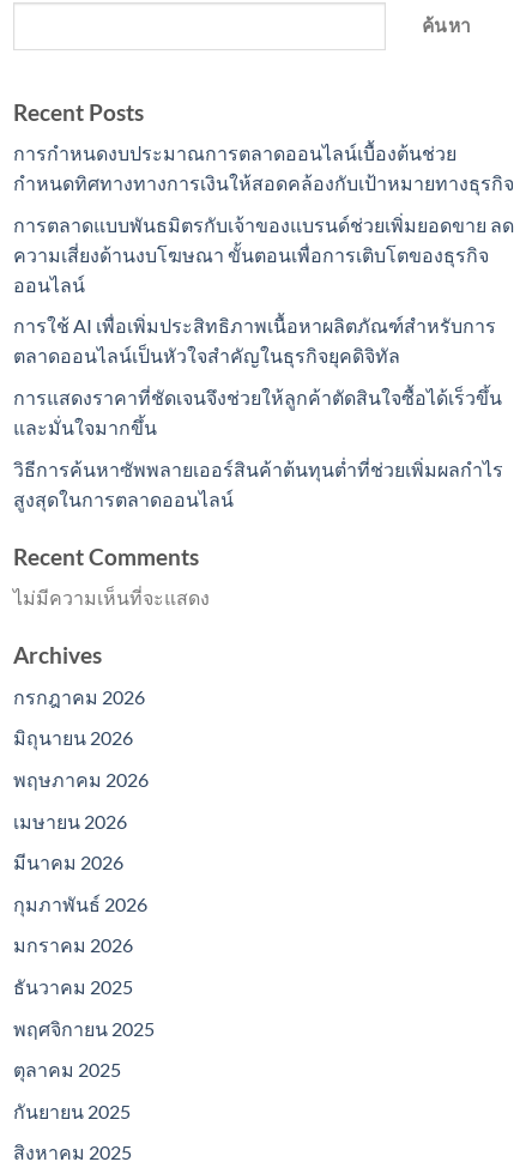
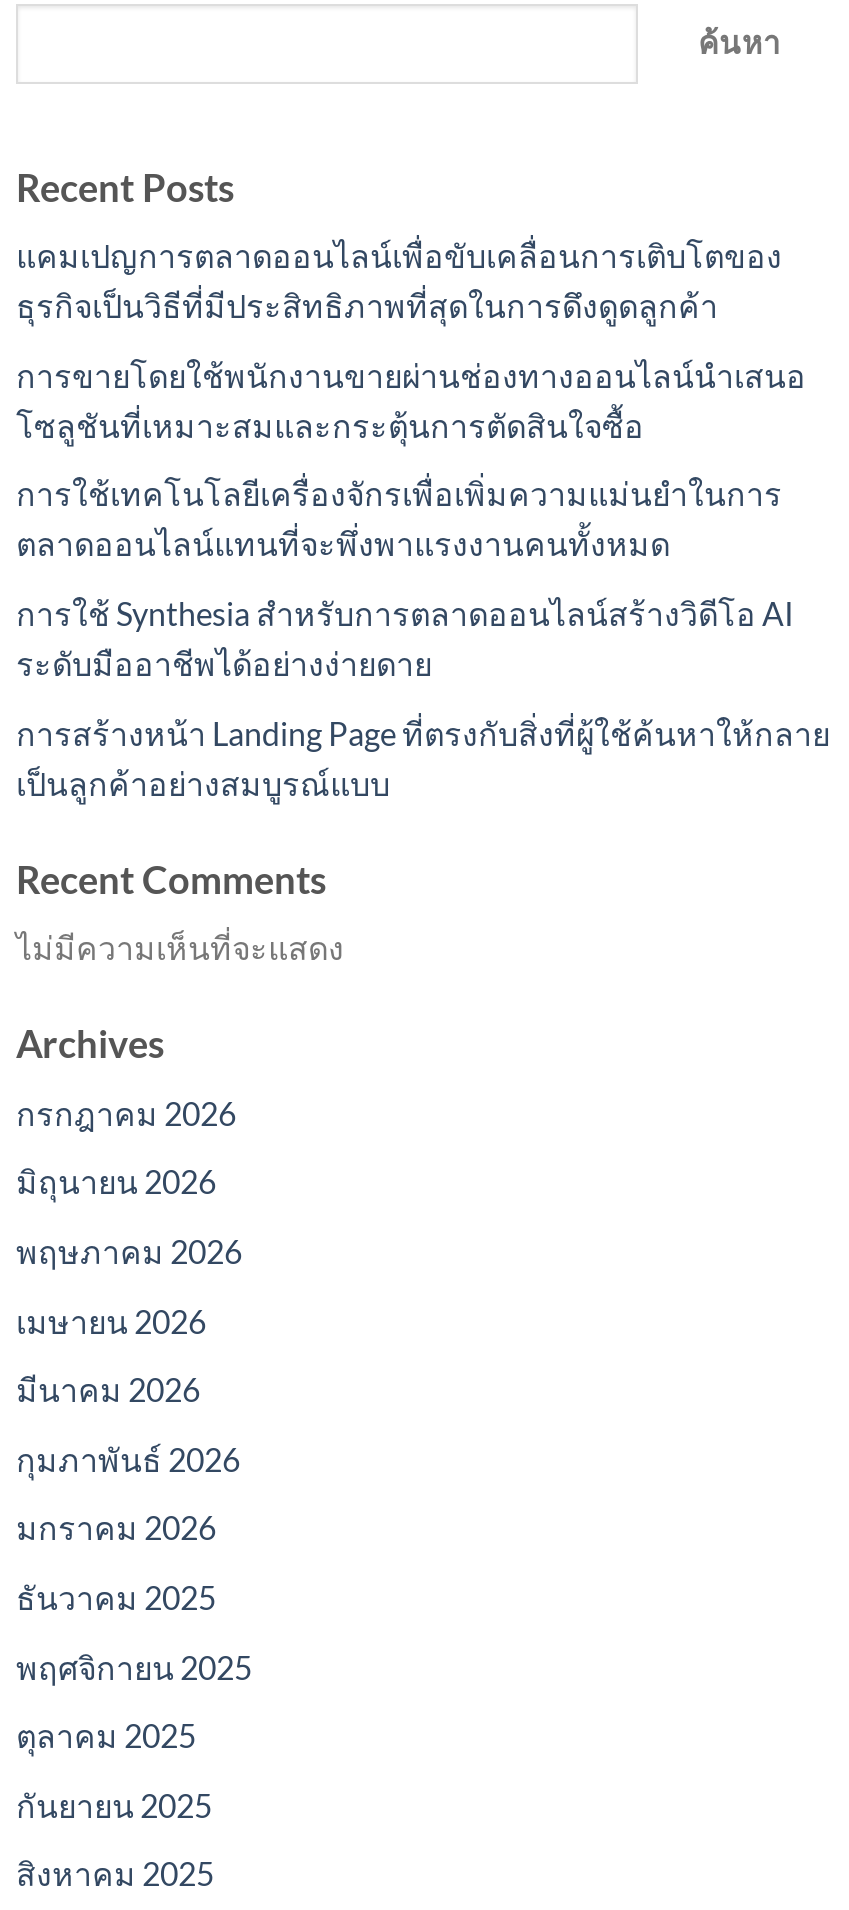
[13,142,514,194] การกำหนดงบประมาณการตลาดออนไลน์เบื้องต้นช่วย | กำหนดทิศทางทางการเงินให้สอดคล้องกับเป้าหมายทางธุรกิจ -> [16,236,782,324] แคมเปญการตลาดออนไลน์เพื่อขับเคลื่อนการเติบโตของ | ธุรกิจเป็นวิธีที่มีประสิทธิภาพที่สุดในการดึงดูดลูกค้า
[13,213,514,296] การตลาดแบบพันธมิตรกับเจ้าของแบรนด์ช่วยเพิ่มยอดขาย ลด | ความเสี่ยงด้านงบโฆษณา ขั้นตอนเพื่อการเติบโตของธุรกิจ | ออนไลน์ -> [16,356,806,444] การขายโดยใช้พนักงานขายผ่านช่องทางออนไลน์นำเสนอ | โซลูชันที่เหมาะสมและกระตุ้นการตัดสินใจซื้อ
[13,314,496,367] การใช้ AI เพื่อเพิ่มประสิทธิภาพเนื้อหาผลิตภัณฑ์สำหรับการ | ตลาดออนไลน์เป็นหัวใจสำคัญในธุรกิจยุคดิจิทัล -> [16,475,782,563] การใช้เทคโนโลยีเครื่องจักรเพื่อเพิ่มความแม่นยำในการ | ตลาดออนไลน์แทนที่จะพึ่งพาแรงงานคนทั้งหมด
[13,386,502,438] การแสดงราคาที่ชัดเจนจึงช่วยให้ลูกค้าตัดสินใจซื้อได้เร็วขึ้น | และมั่นใจมากขึ้น -> [16,594,794,682] การใช้ Synthesia สำหรับการตลาดออนไลน์สร้างวิดีโอ AI | ระดับมืออาชีพได้อย่างง่ายดาย
[13,457,503,510] วิธีการค้นหาซัพพลายเออร์สินค้าต้นทุนต่ำที่ช่วยเพิ่มผลกำไร | สูงสุดในการตลาดออนไลน์ -> [16,713,830,801] การสร้างหน้า Landing Page ที่ตรงกับสิ่งที่ผู้ใช้ค้นหาให้กลาย | เป็นลูกค้าอย่างสมบูรณ์แบบ

